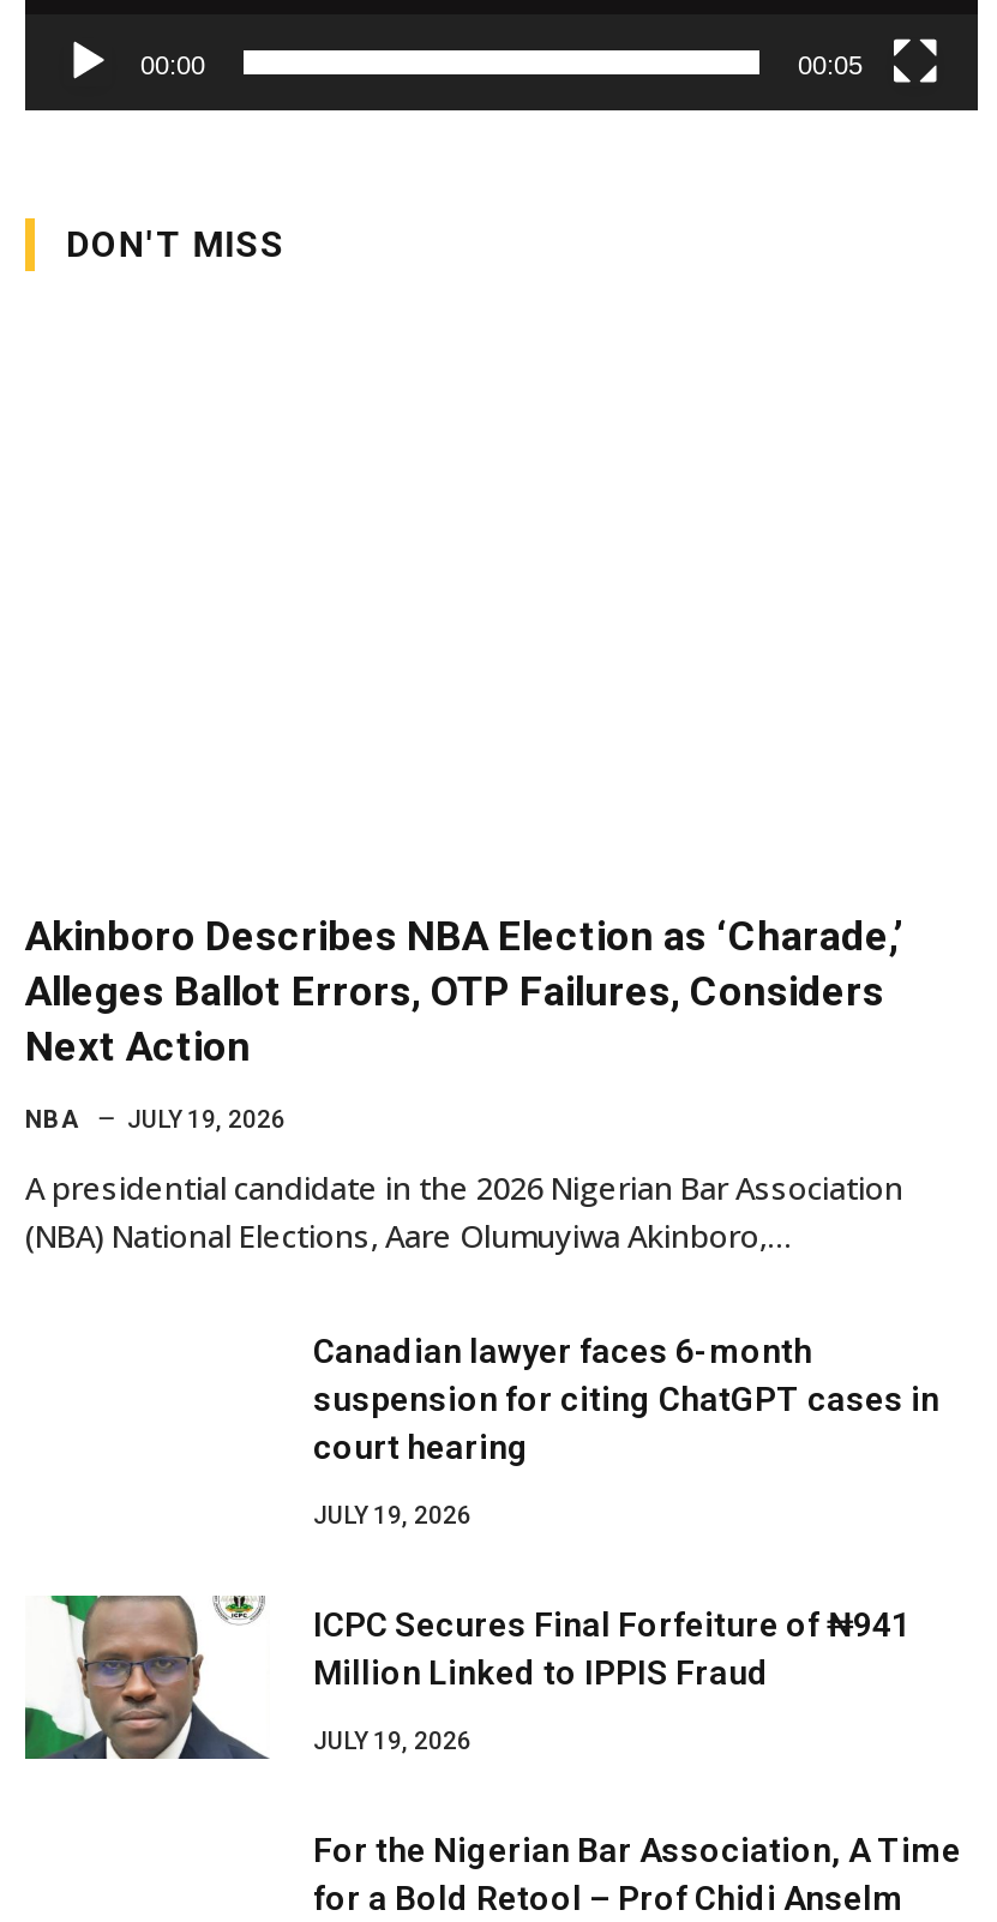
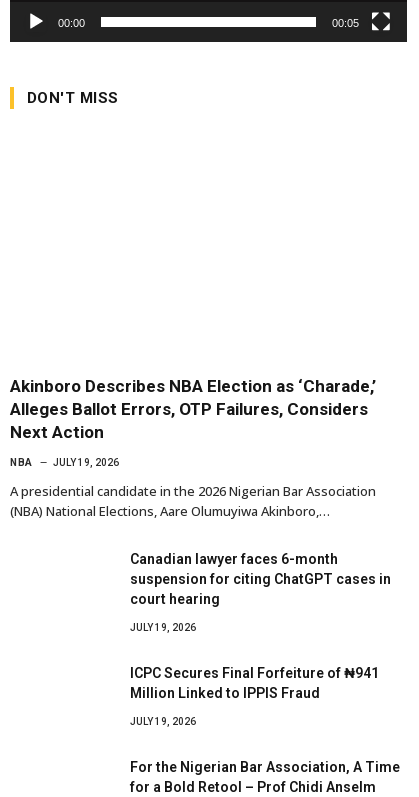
[23,1593,268,1761] [image] -> none

